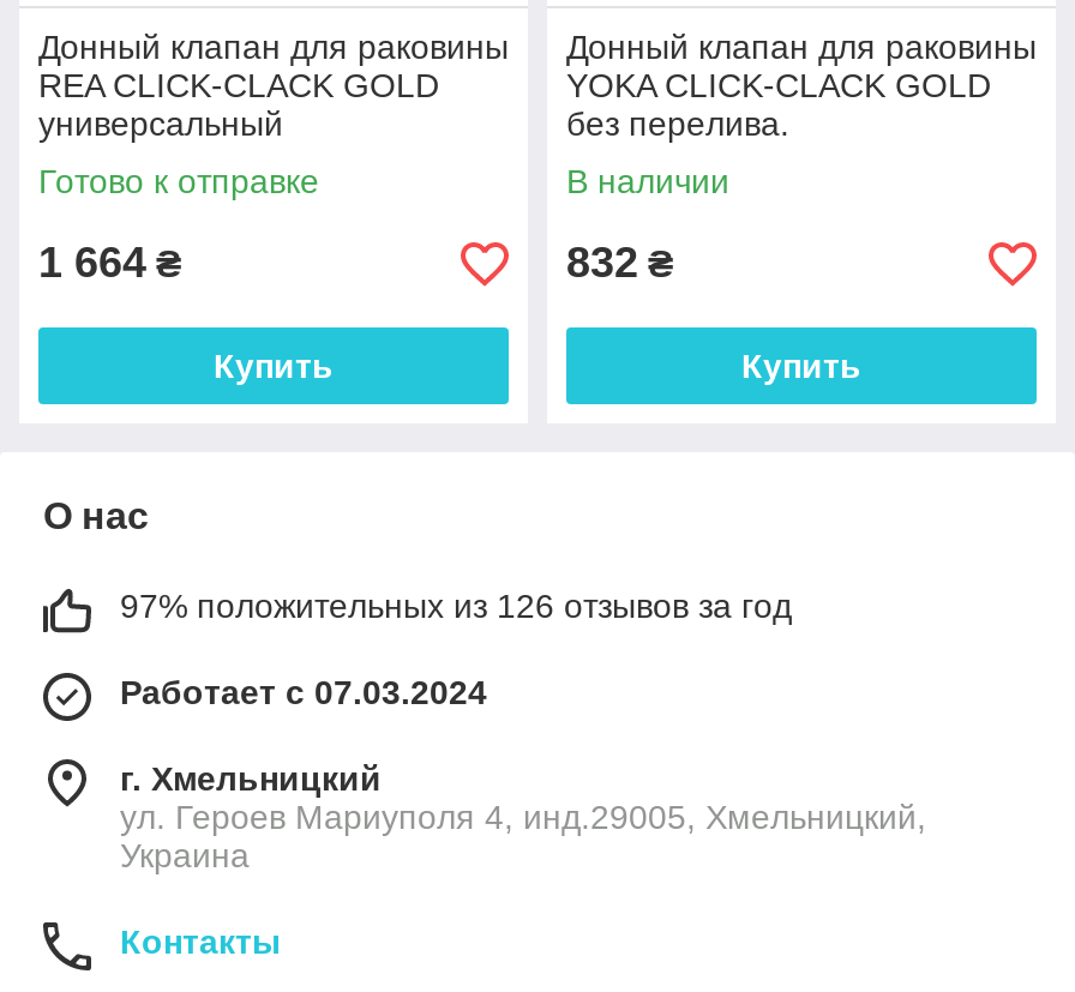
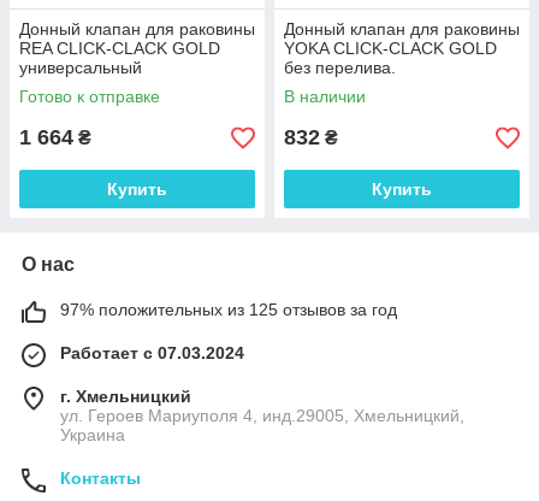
[120,587,792,625] 97% положительных из 126 отзывов за год -> [60,300,397,319] 97% положительных из 125 отзывов за год

